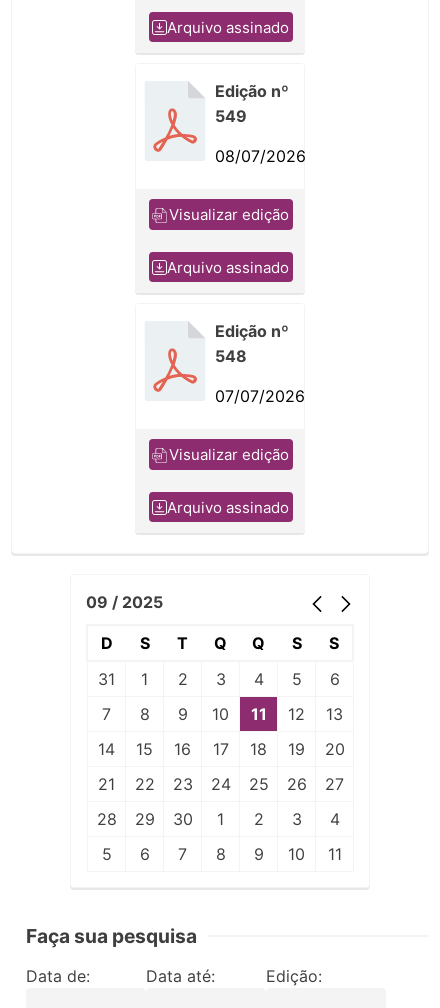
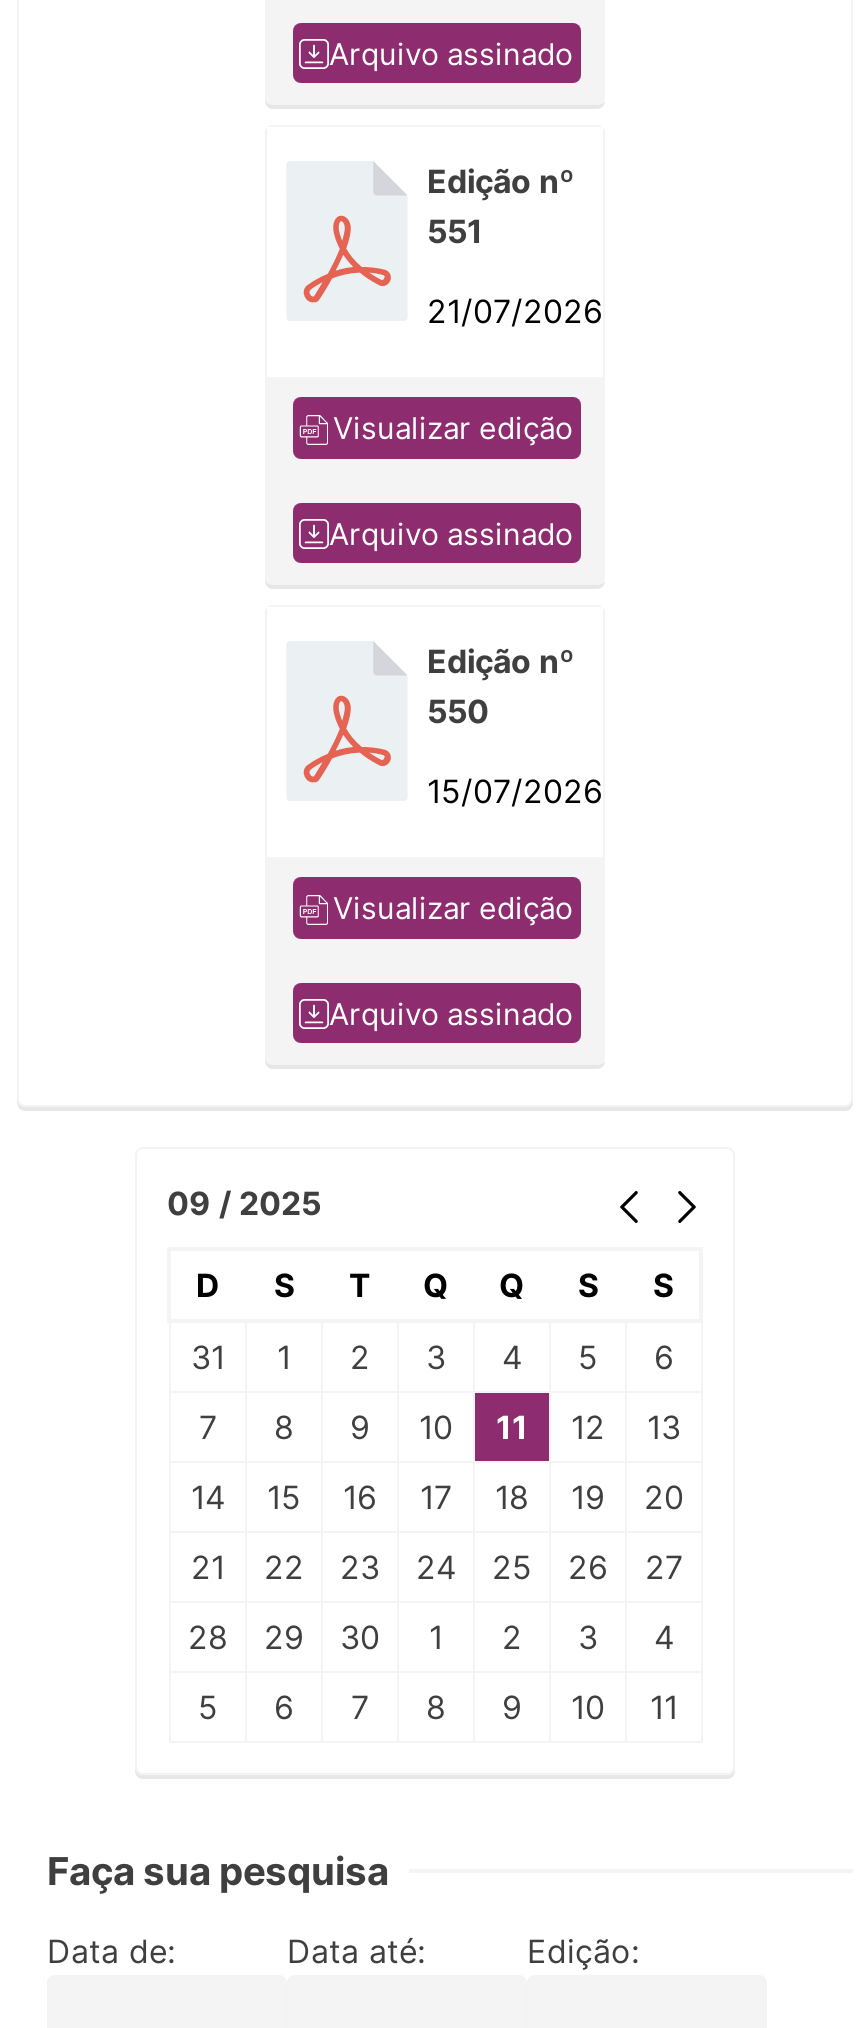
[214,106,246,126] 549 -> [427,211,483,251] 551
[214,146,305,166] 08/07/2026 -> [427,291,603,331] 21/07/2026
[215,346,247,366] 548 -> [427,691,489,731] 550
[215,386,305,406] 07/07/2026 -> [427,771,603,811] 15/07/2026

